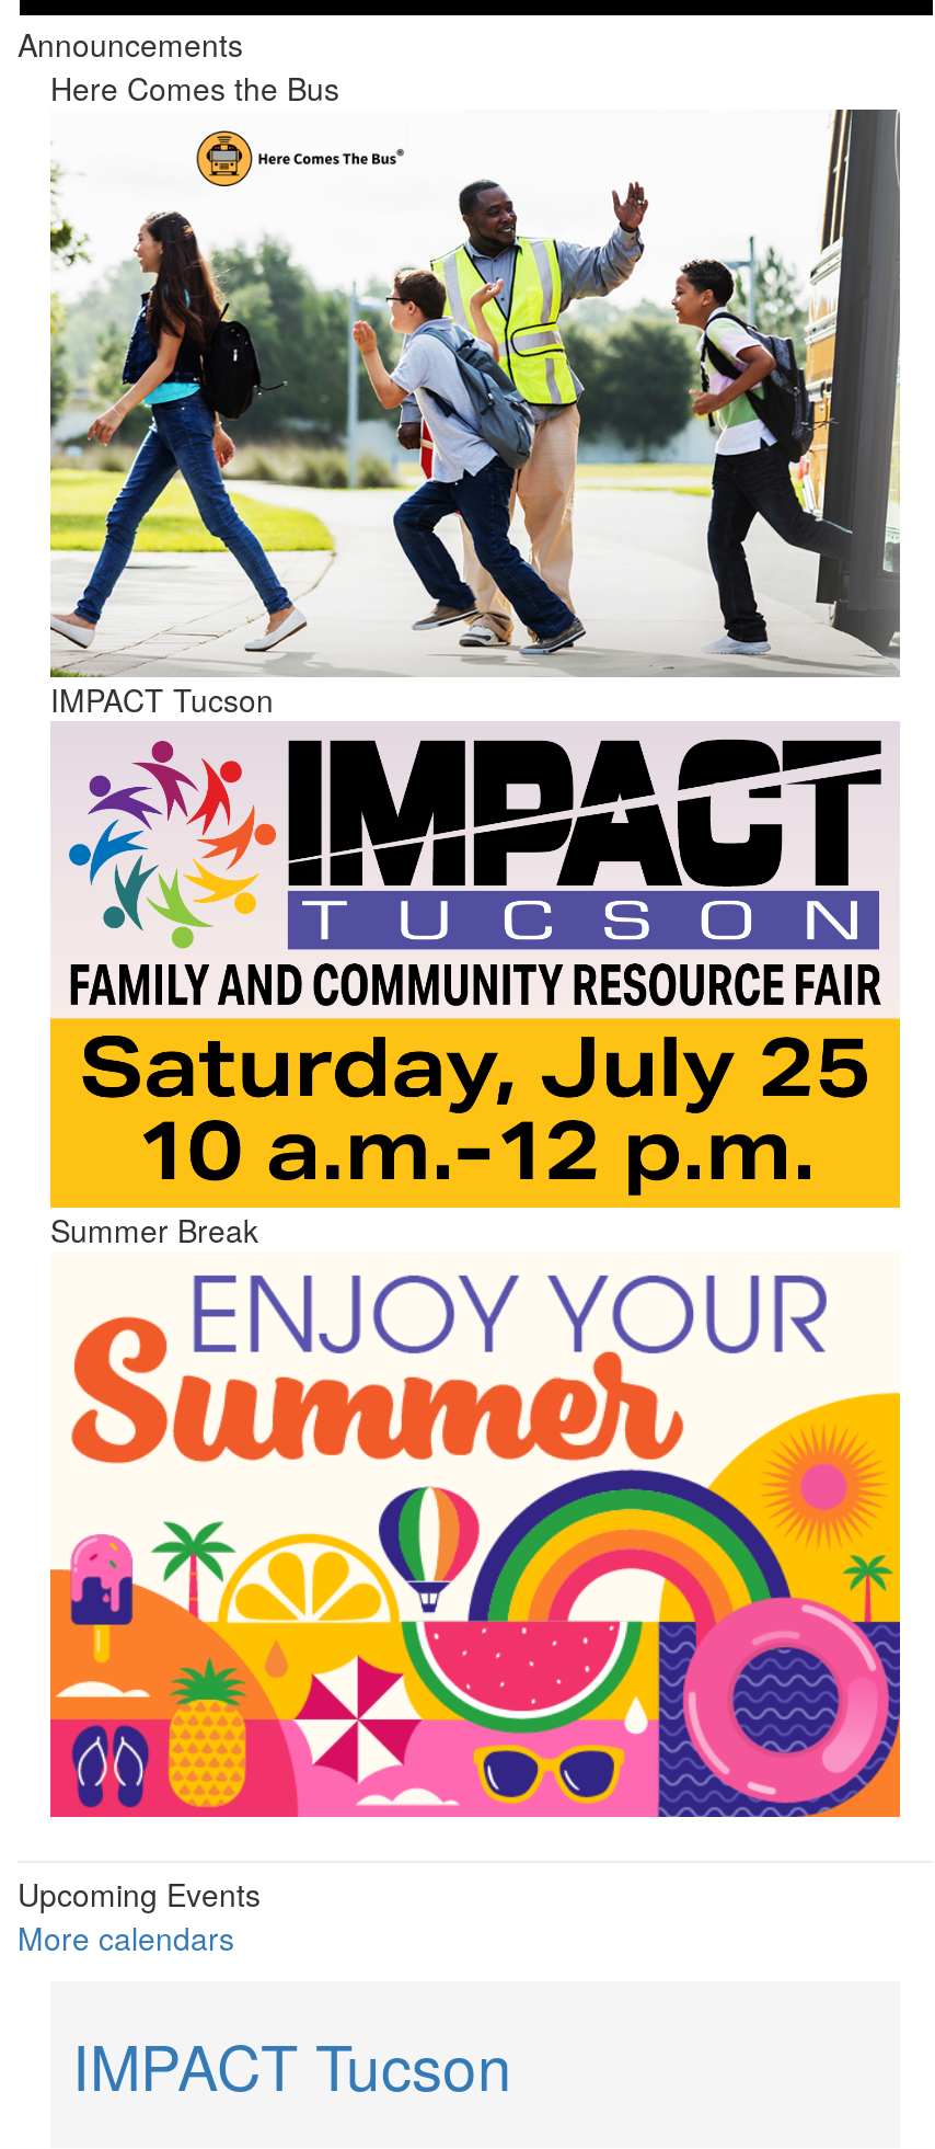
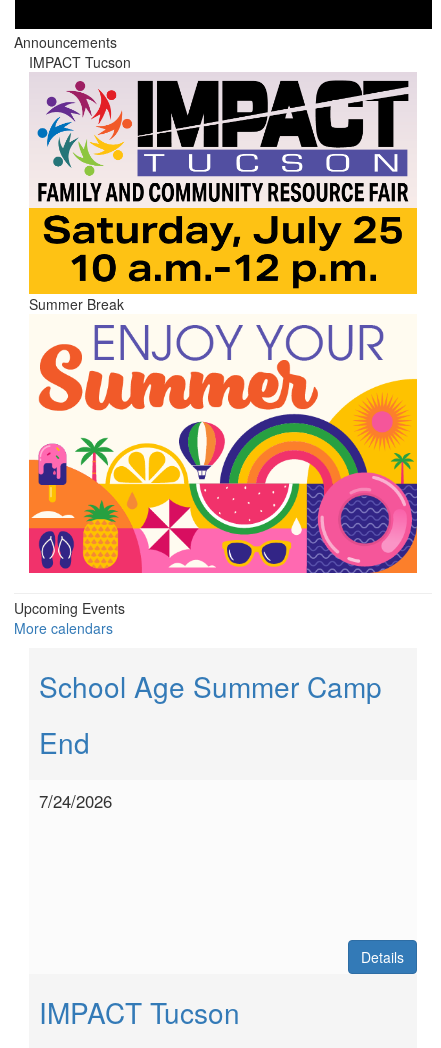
[48,66,902,679] [image] | Here Comes the Bus -> none
moved [18,677,274,1960] -> [14,52,131,638]: [image] | IMPACT Tucson | Summer Break | Upcoming Events | More calendars
none -> [39,666,382,813] School Age Summer Camp | End | 7/24/2026
none -> [361,947,404,967] Details

